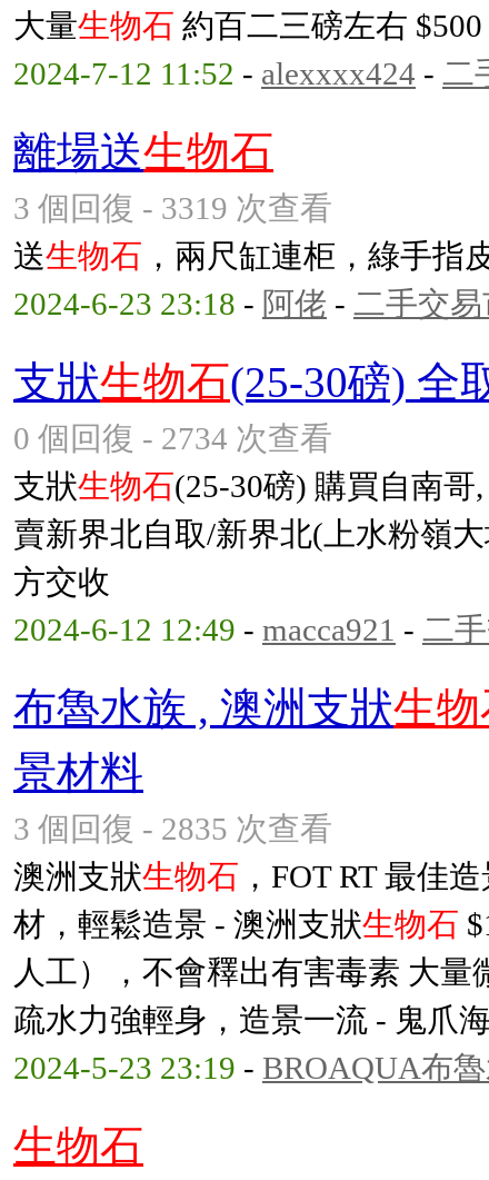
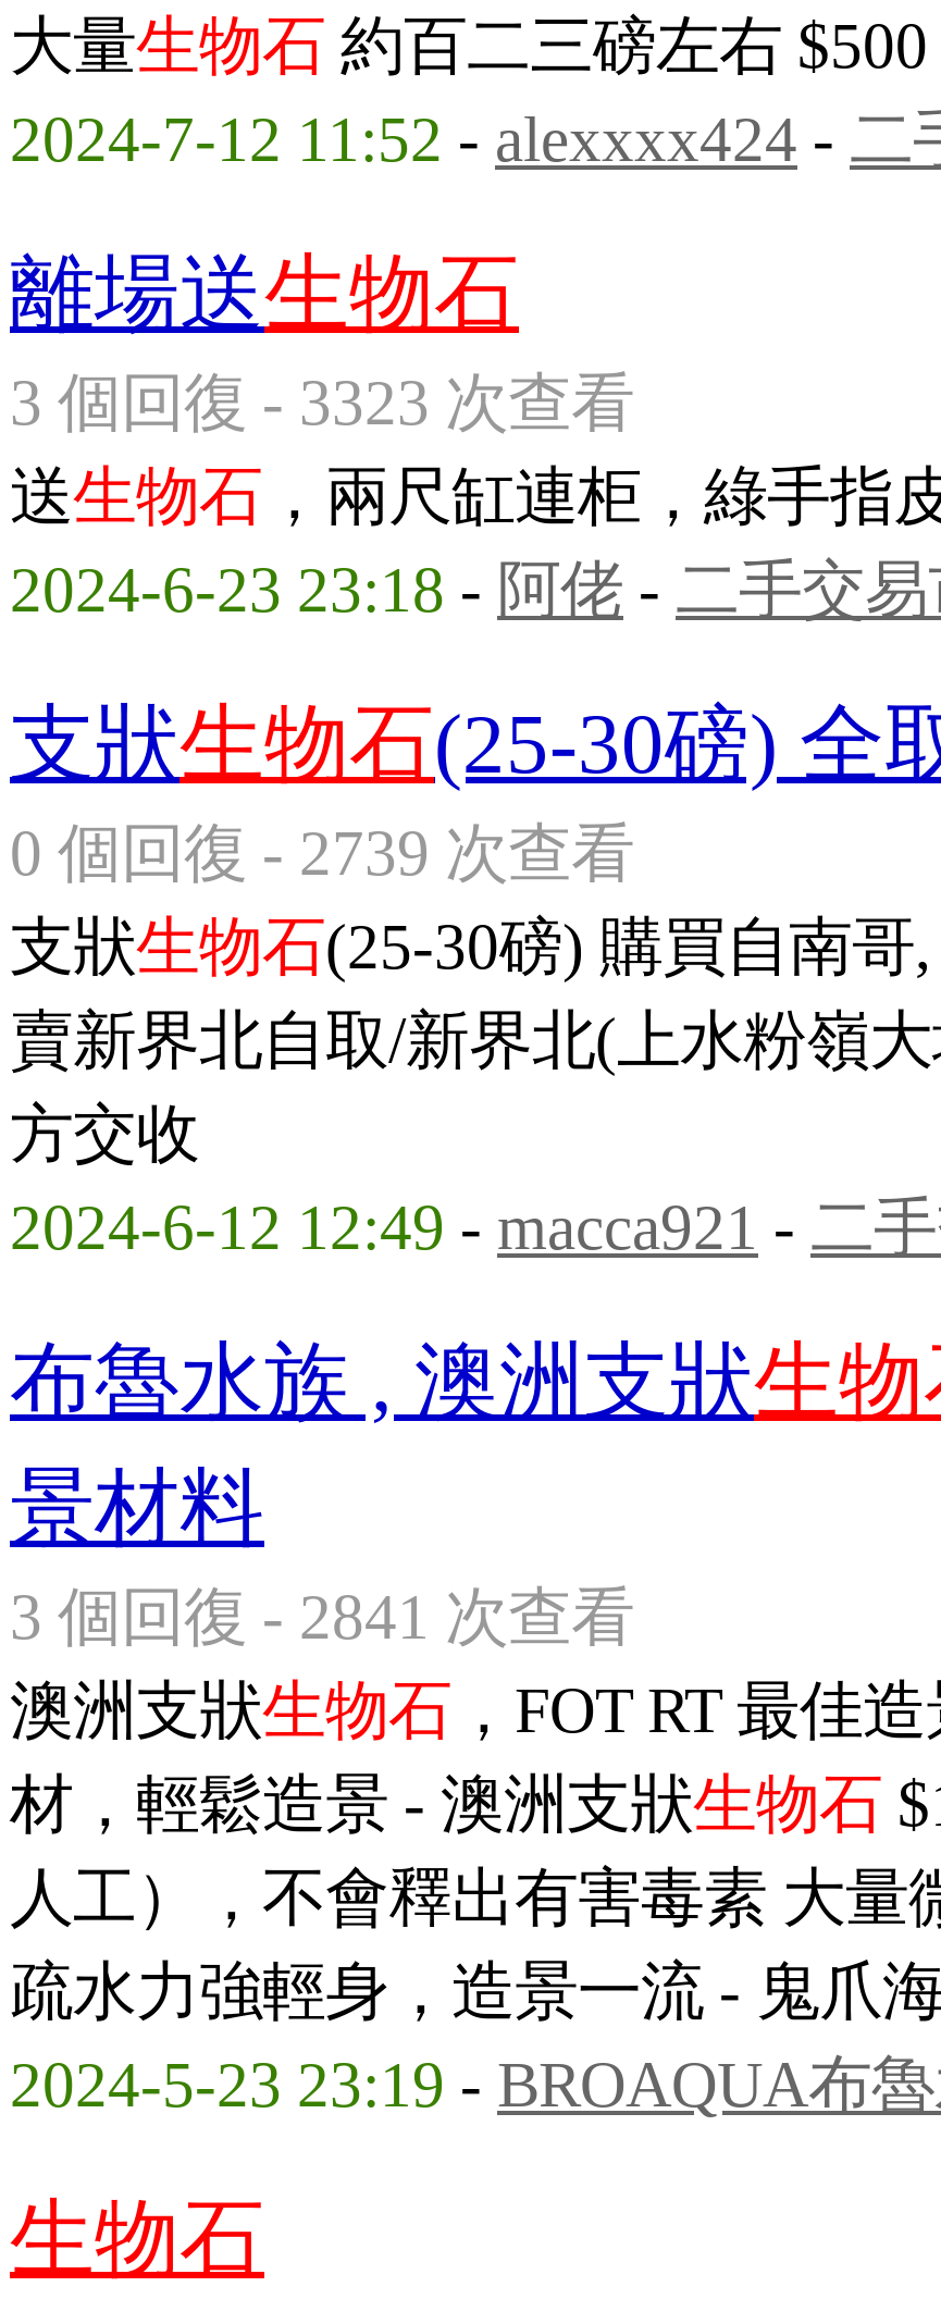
[13,190,332,226] 3 個回復 - 3319 次查看 -> [10,368,634,437] 3 個回復 - 3323 次查看
[13,420,332,456] 0 個回復 - 2734 次查看 -> [10,818,634,888] 0 個回復 - 2739 次查看
[13,811,332,846] 3 個回復 - 2835 次查看 -> [10,1582,634,1652] 3 個回復 - 2841 次查看

